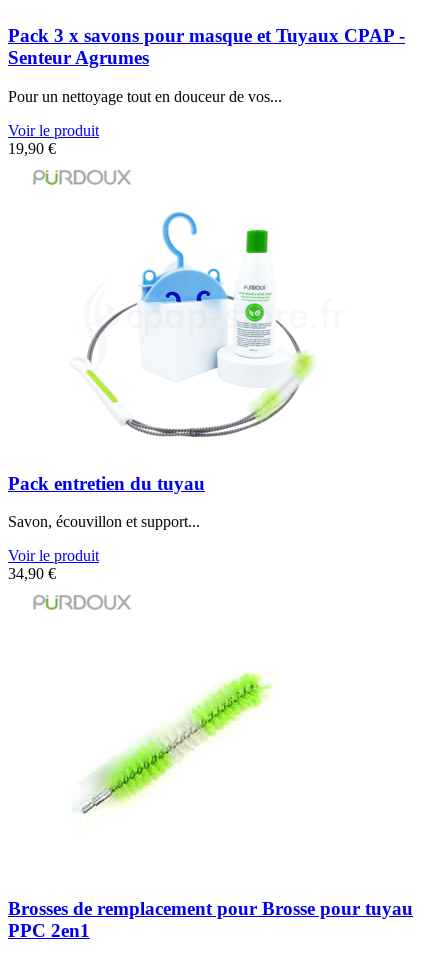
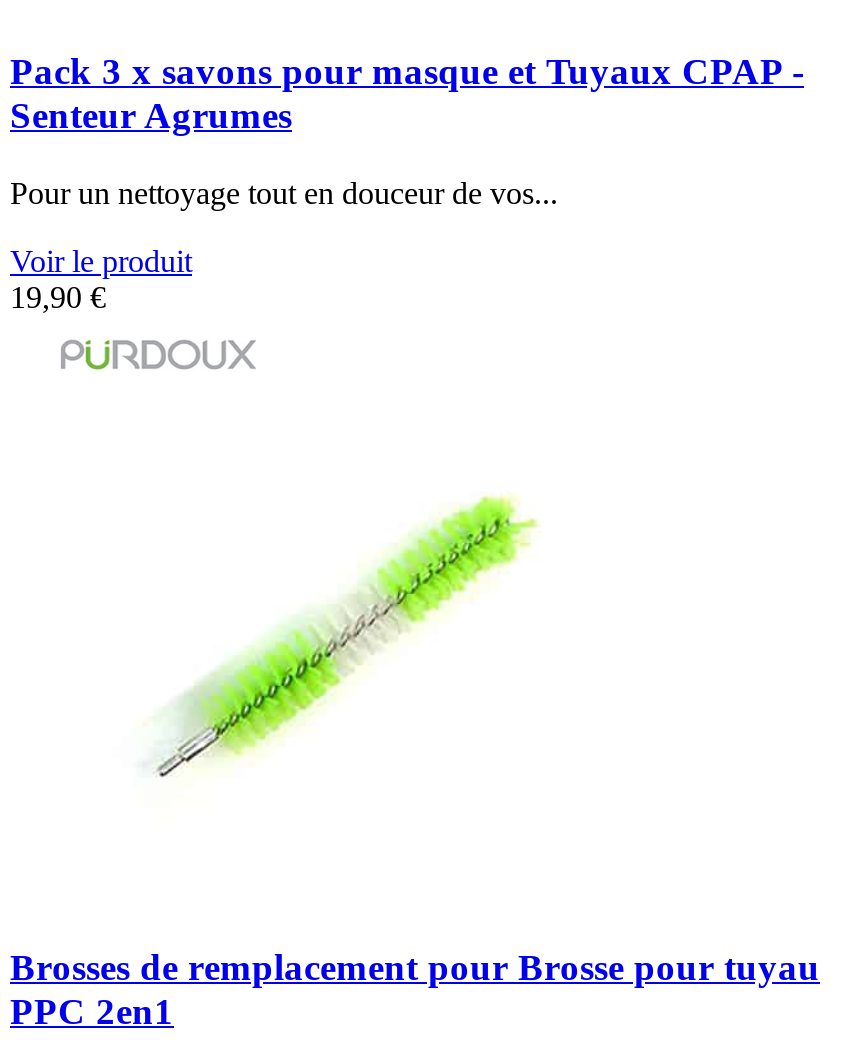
[8,211,315,582] [image] | Pack entretien du tuyau | Savon, écouvillon et support... | Voir le produit | 34,90 € -> none

